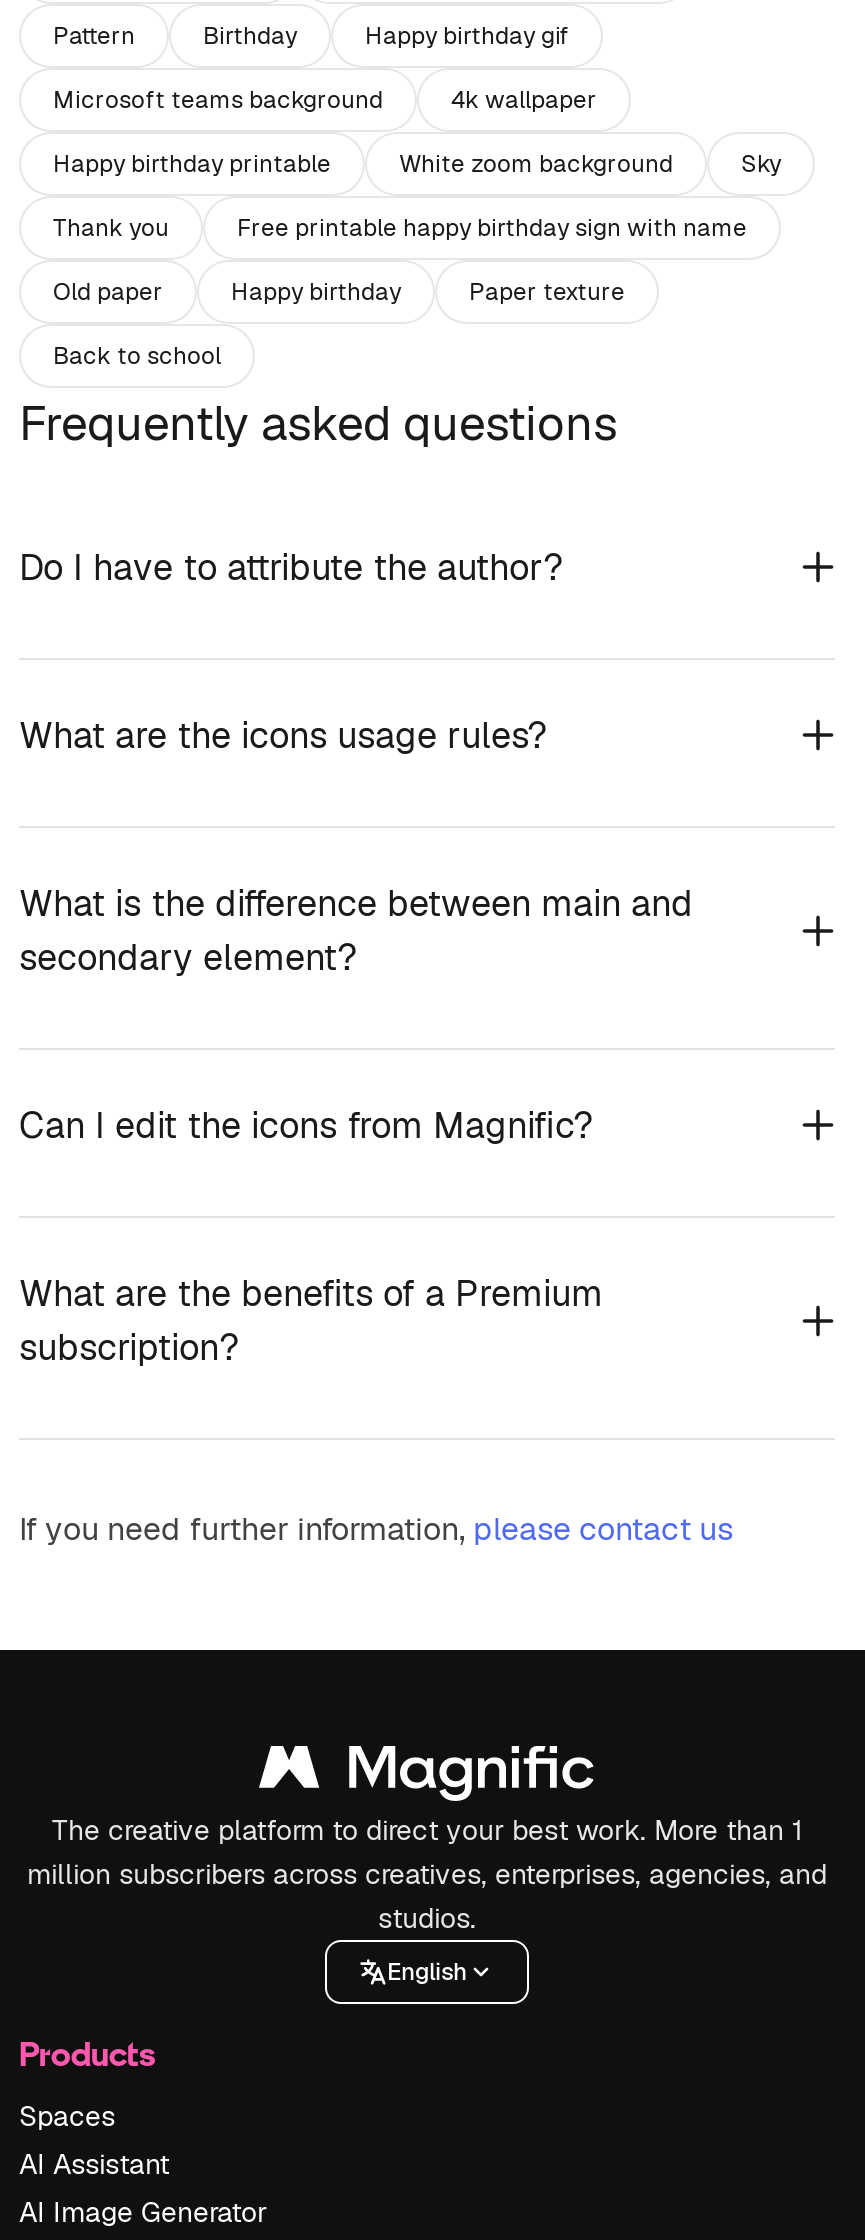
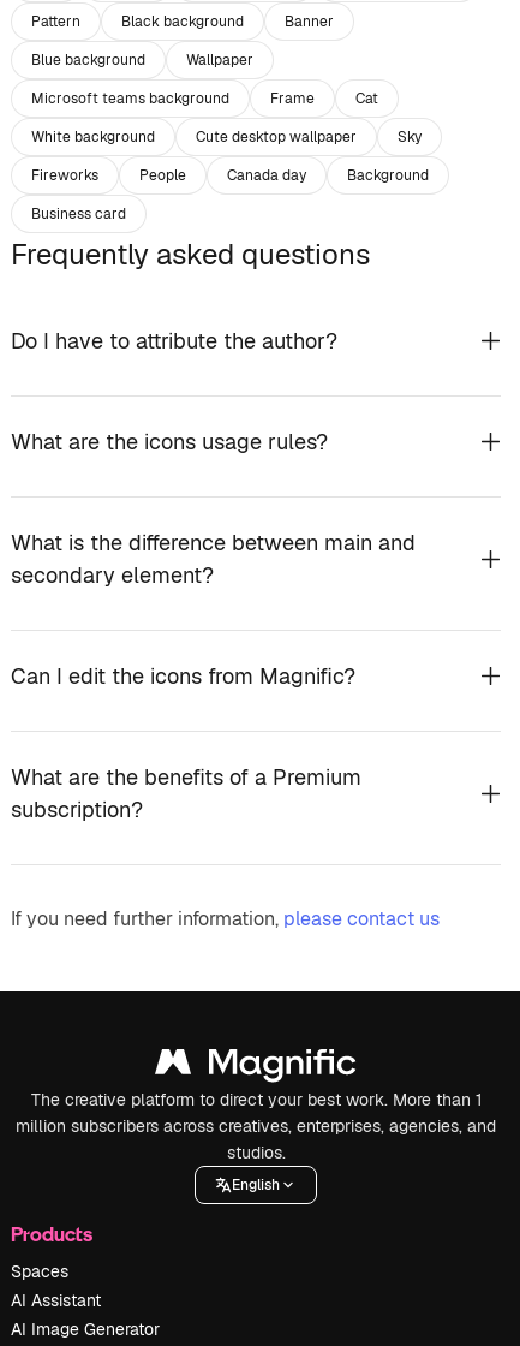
[203,19,569,51] Birthday | Happy birthday gif -> [31,11,334,69] Black background | Banner | Blue background | Wallpaper
moved [53,83,781,179] -> [31,88,422,146]: Microsoft teams background | Sky
[451,83,597,115] 4k wallpaper -> [270,88,378,108] Frame | Cat
[53,147,673,179] Happy birthday printable | White zoom background -> [31,127,357,146] White background | Cute desktop wallpaper
[53,211,747,371] Thank you | Free printable happy birthday sign with name | Old paper | Happy birthday | Paper texture | Back to school -> [31,165,429,223] Fireworks | People | Canada day | Background | Business card

